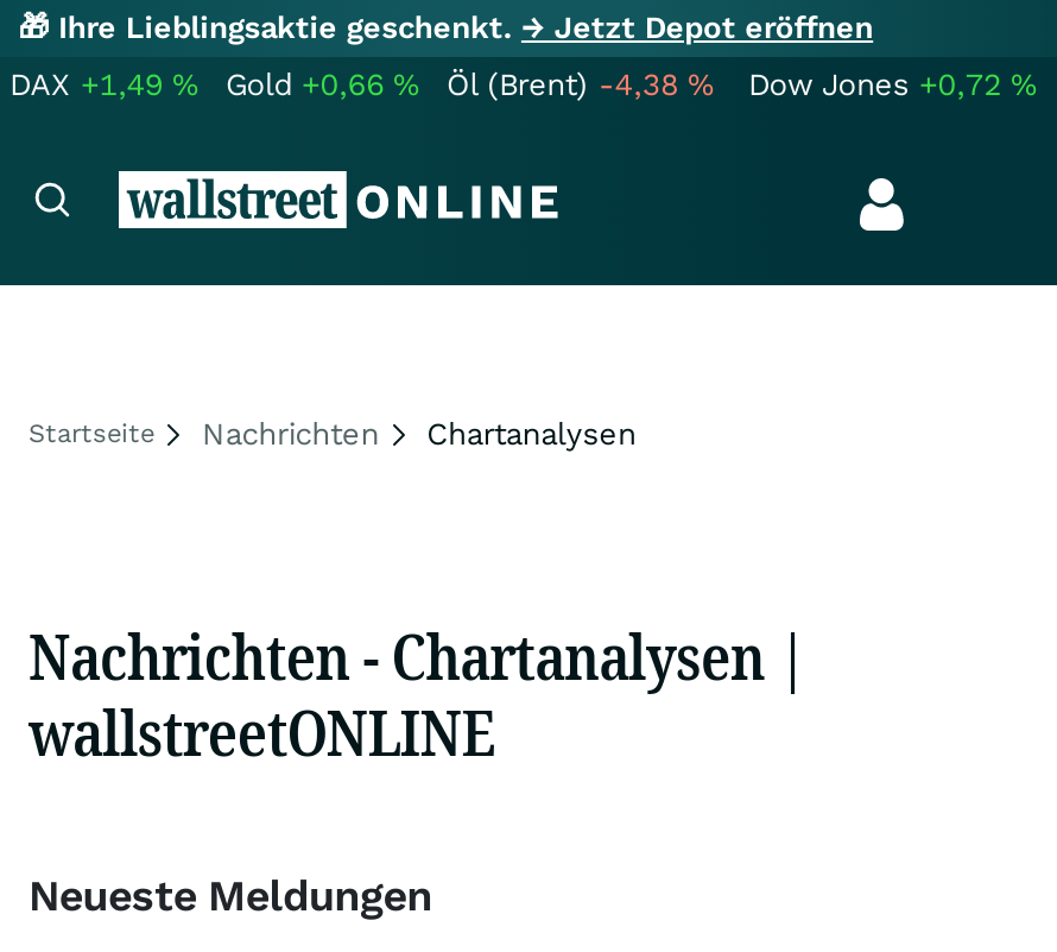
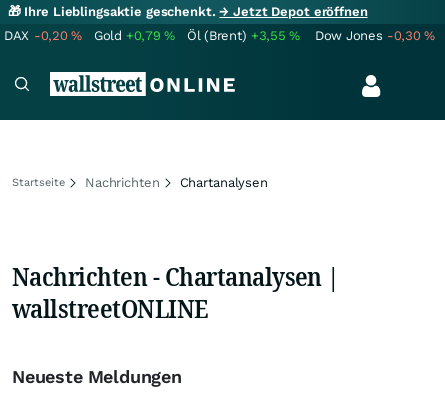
[10,67,198,102] DAX +1,49% -> [4,28,82,43] DAX -0,20%
[226,67,419,102] Gold +0,66% -> [94,28,175,43] Gold +0,79%
[447,67,713,102] Öl (Brent) -4,38% -> [187,28,300,43] Öl (Brent) +3,55%
[748,67,1036,102] Dow Jones +0,72% -> [315,28,435,43] Dow Jones -0,30%

